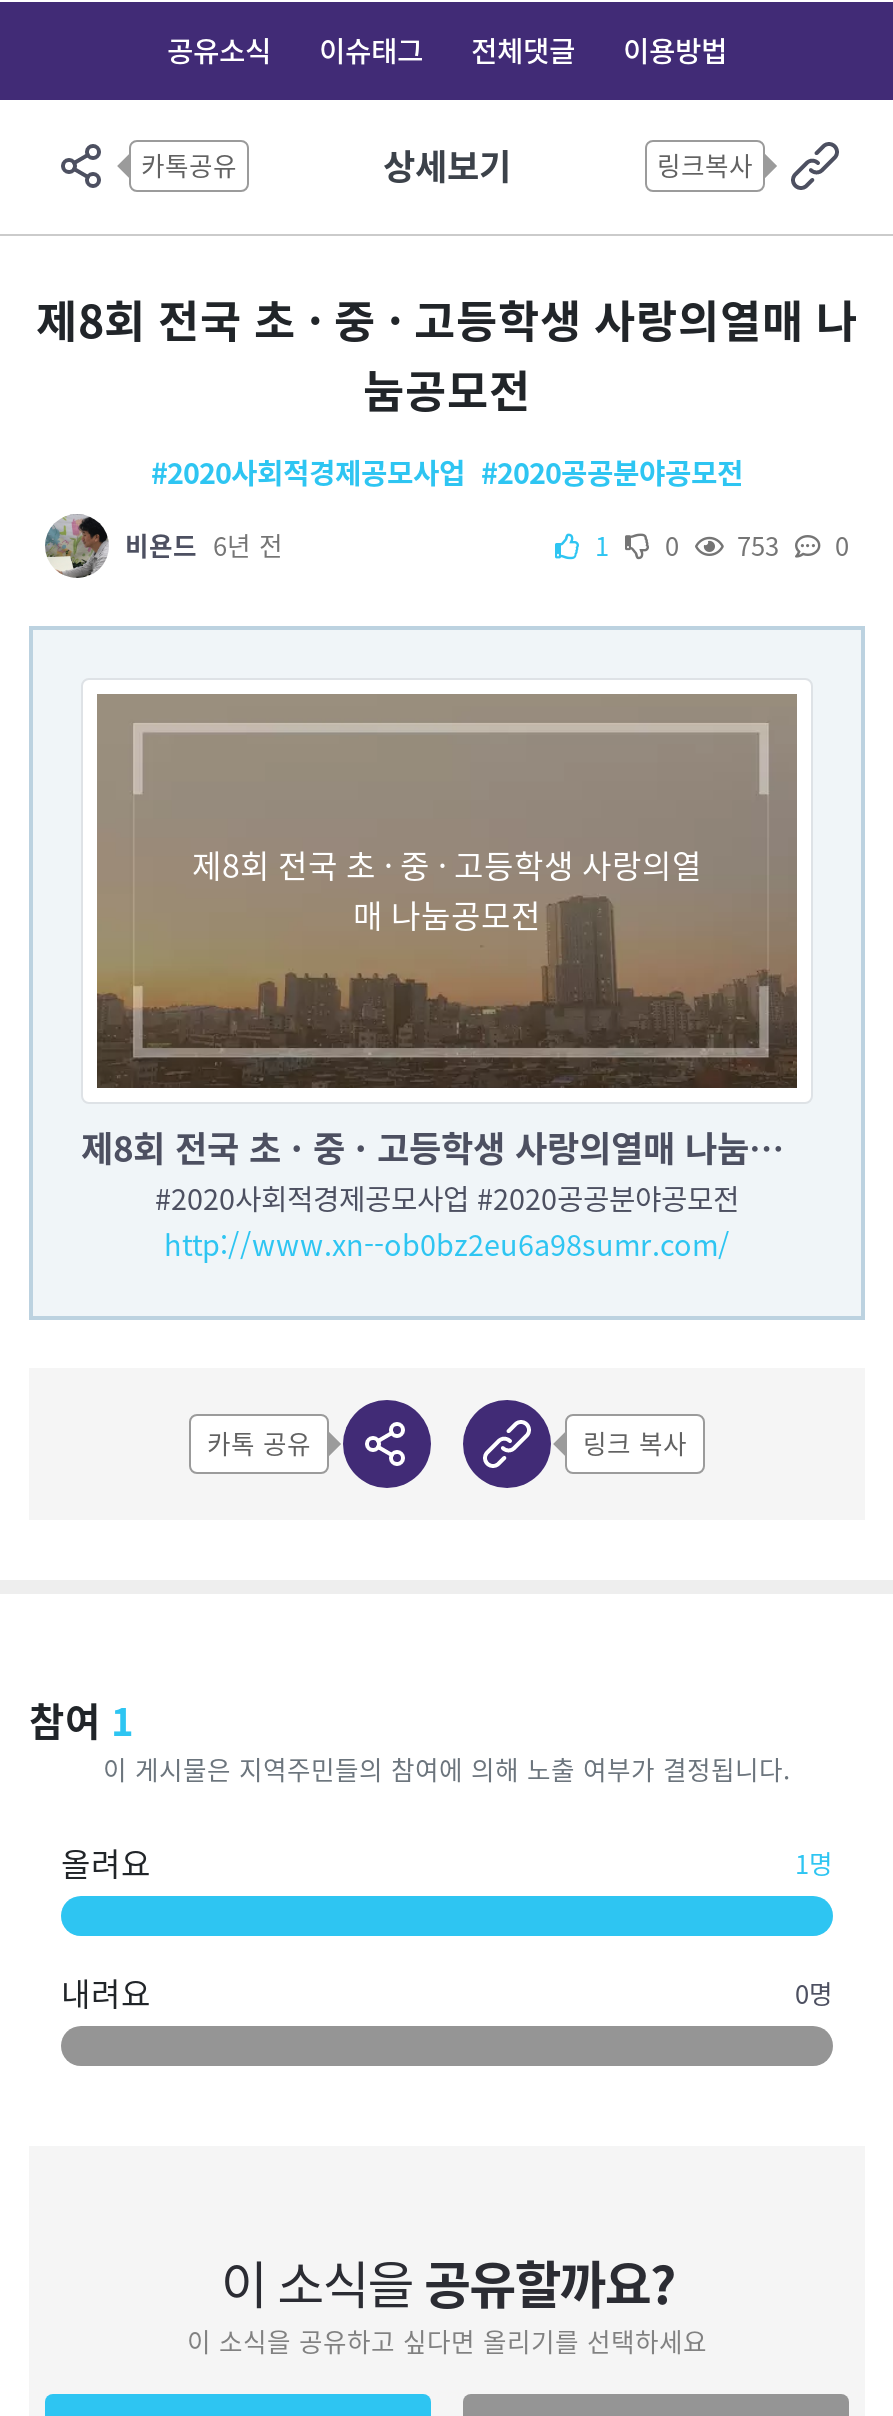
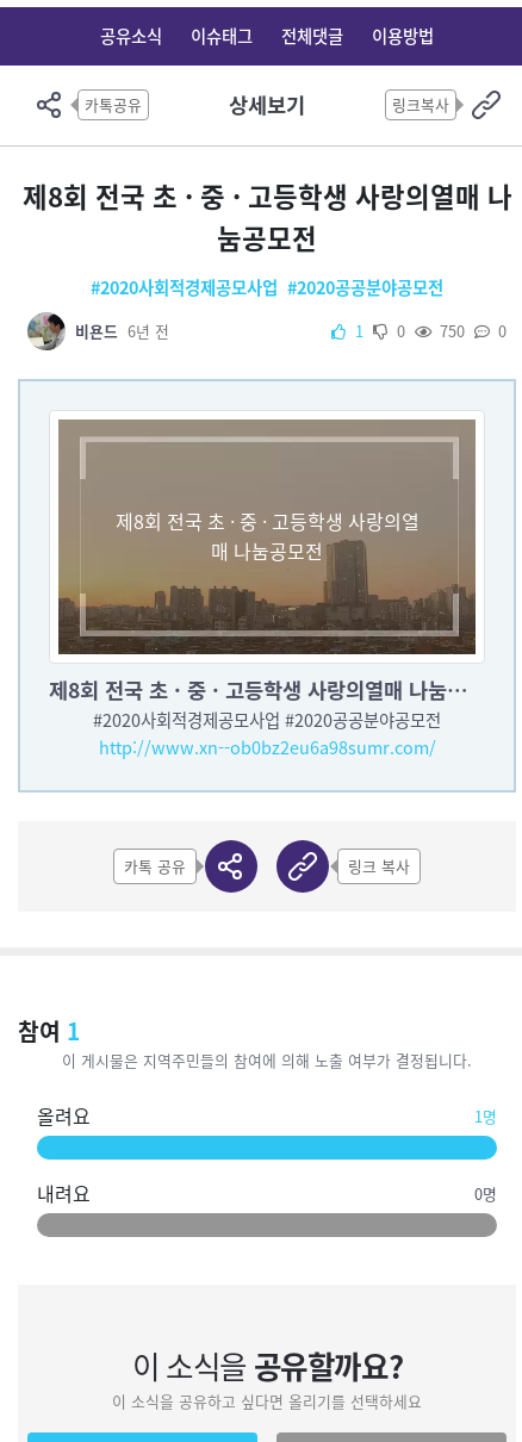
[589,526,849,564] 1 0 753 0 -> [352,320,507,342] 1 0 750 0

